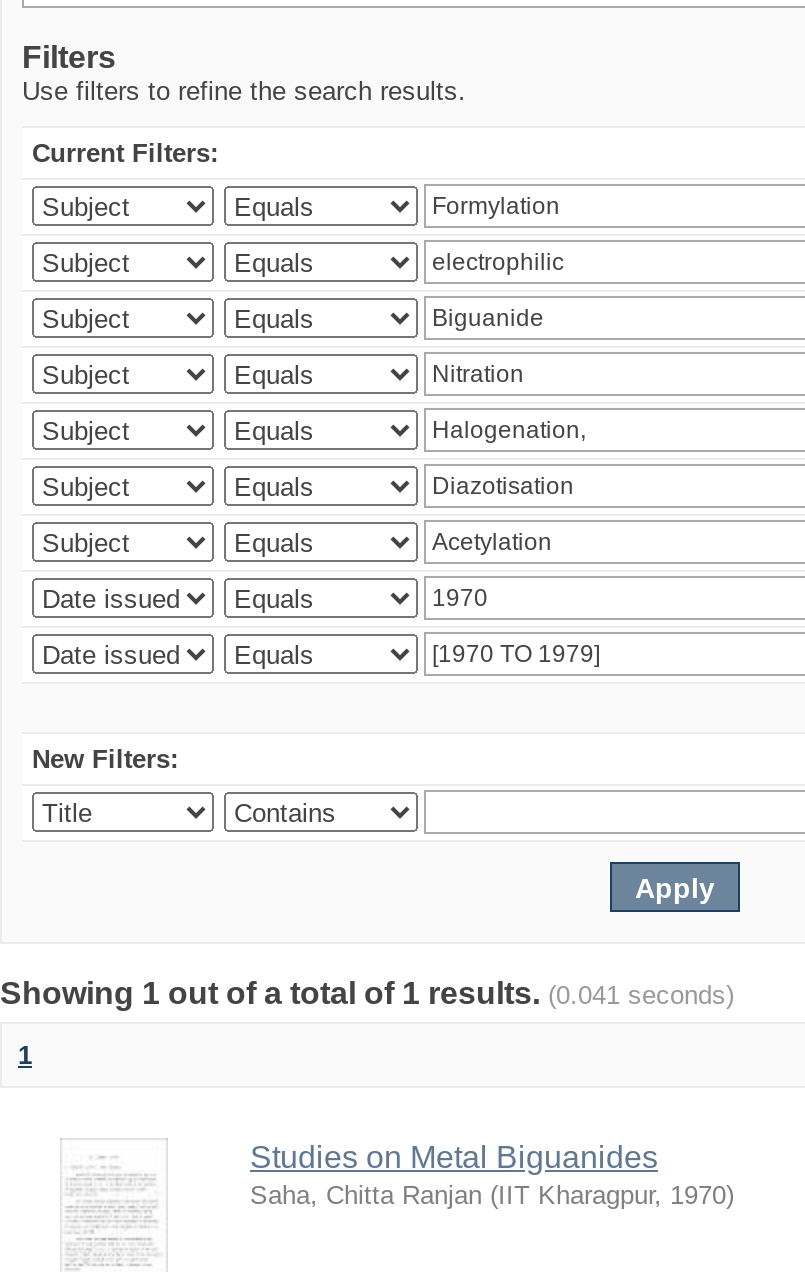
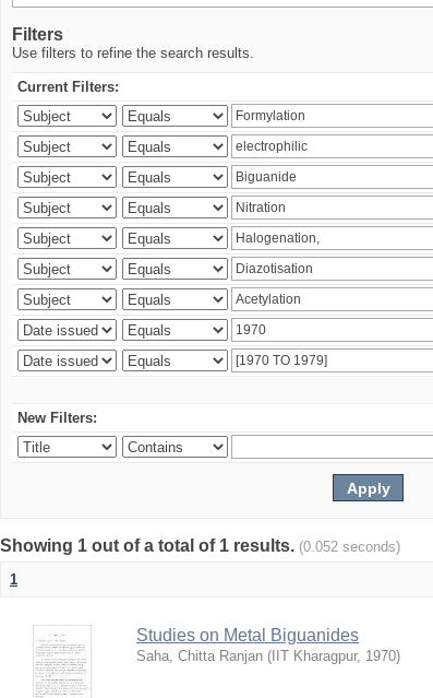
[0,976,734,1010] Showing 1 out of a total of 1 results. (0.041 seconds) -> [0,536,400,555] Showing 1 out of a total of 1 results. (0.052 seconds)

